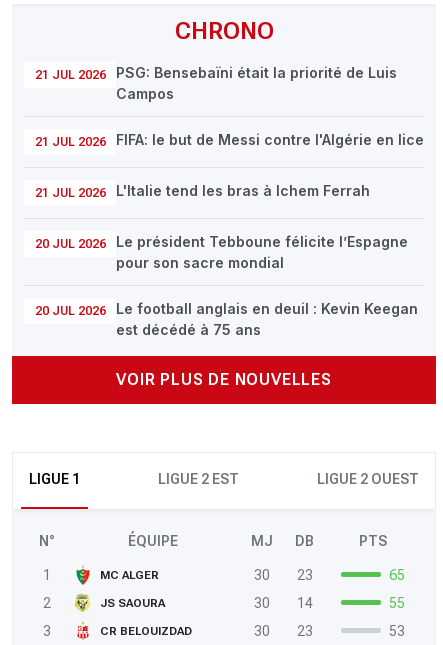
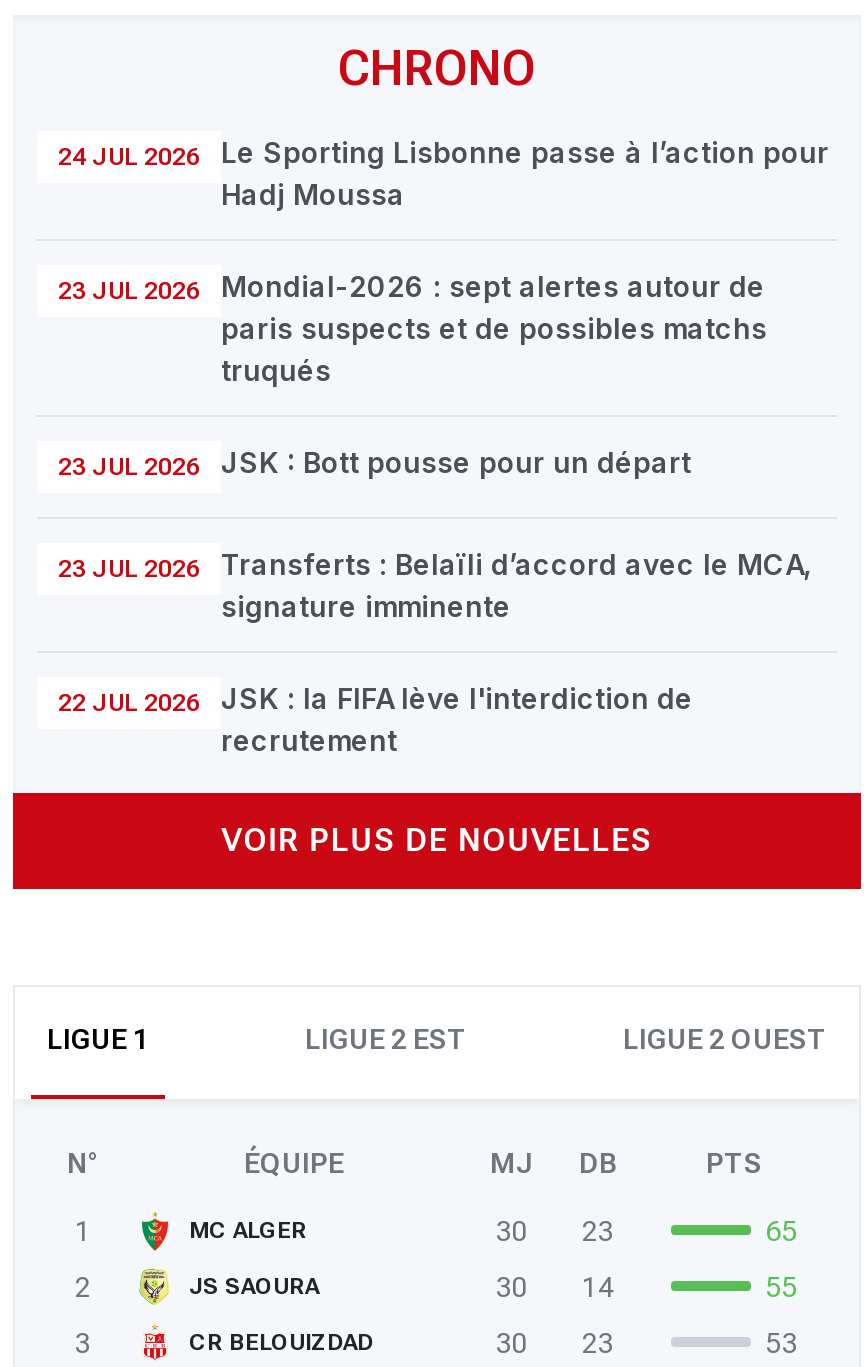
[34,63,397,101] 21 JUL 2026 | PSG: Bensebaïni était la priorité de Luis | Campos -> [58,134,829,210] 24 JUL 2026 | Le Sporting Lisbonne passe à l’action pour | Hadj Moussa
[34,130,424,148] 21 JUL 2026 | FIFA: le but de Messi contre l'Algérie en lice -> [58,268,767,386] 23 JUL 2026 | Mondial-2026 : sept alertes autour de | paris suspects et de possibles matchs | truqués
[34,181,370,199] 21 JUL 2026 | L'Italie tend les bras à Ichem Ferrah -> [58,444,691,480] 23 JUL 2026 | JSK : Bott pousse pour un départ
[34,232,408,270] 20 JUL 2026 | Le président Tebboune félicite l’Espagne | pour son sacre mondial -> [58,546,811,622] 23 JUL 2026 | Transferts : Belaïli d’accord avec le MCA, | signature imminente
[34,299,418,337] 20 JUL 2026 | Le football anglais en deuil : Kevin Keegan | est décédé à 75 ans -> [58,680,693,756] 22 JUL 2026 | JSK : la FIFA lève l'interdiction de | recrutement

